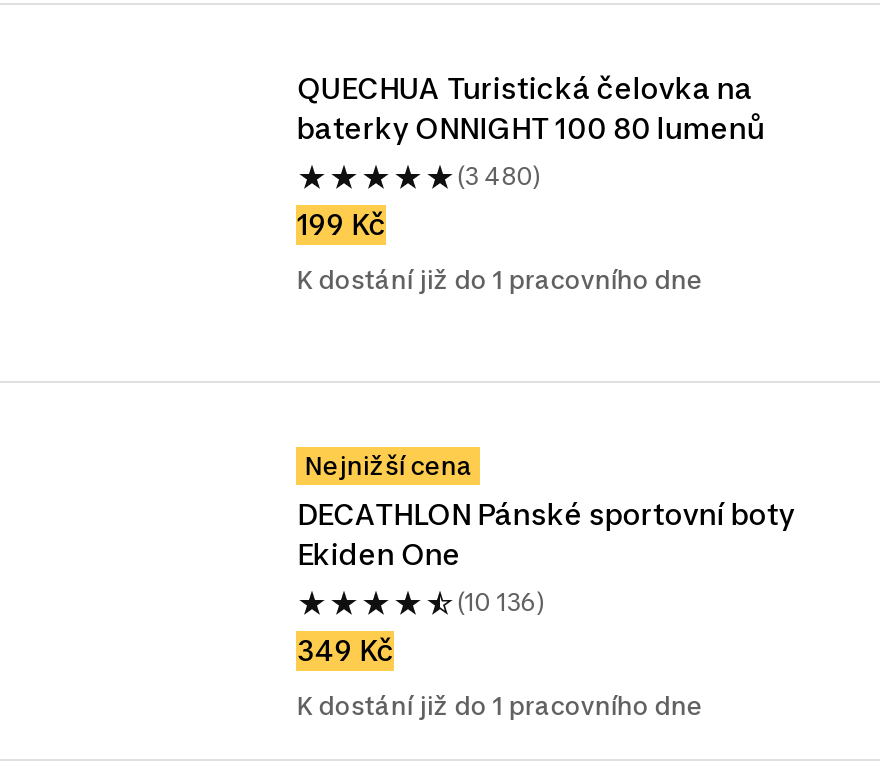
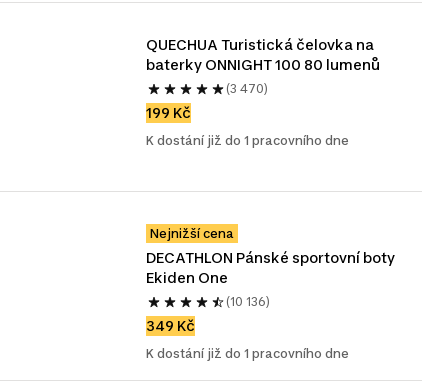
[457,161,541,191] (3 480) -> [226,81,268,96] (3 470)

